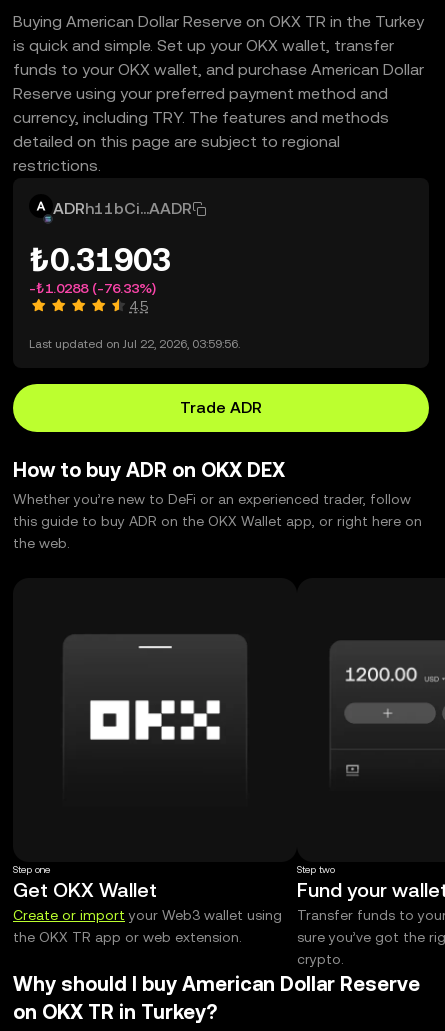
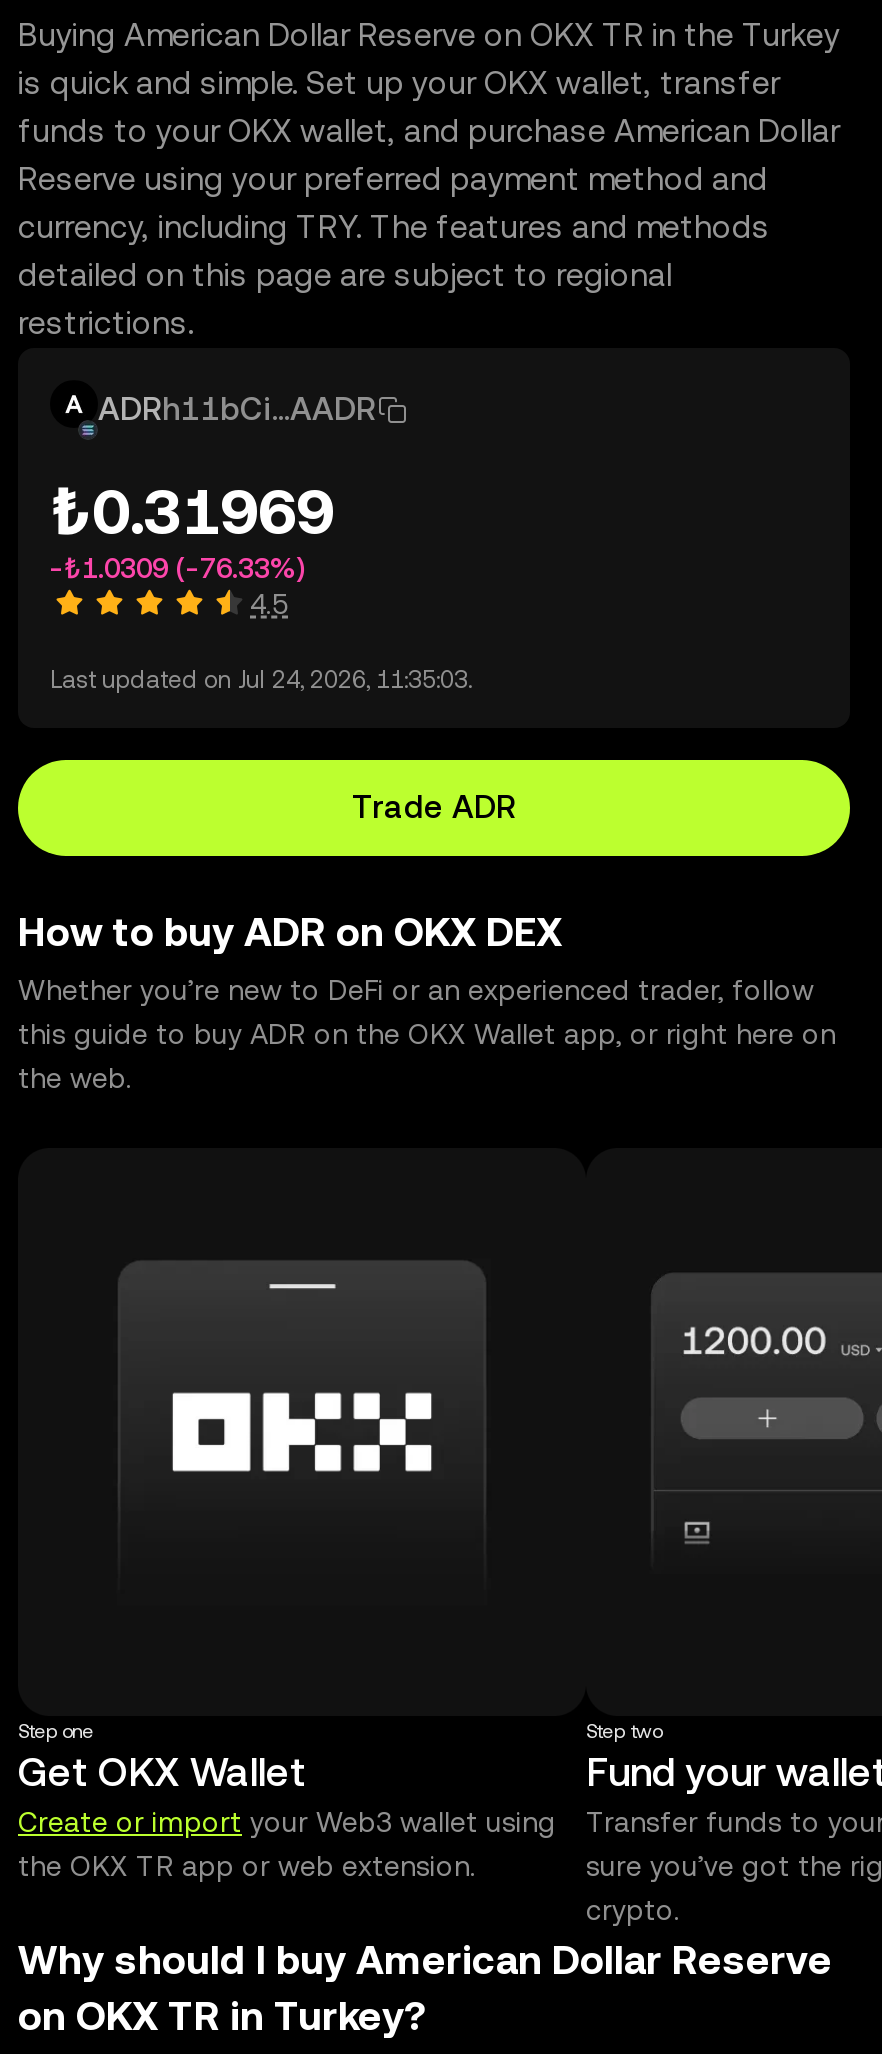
[29,241,171,278] ₺0.31903 -> [50,474,334,548] ₺0.31969
[29,280,156,296] -₺1.0288 (-76.33%) -> [50,552,304,584] -₺1.0309 (-76.33%)
[29,337,240,351] Last updated on Jul 22, 2026, 03:59:56. -> [50,666,472,694] Last updated on Jul 24, 2026, 11:35:03.

